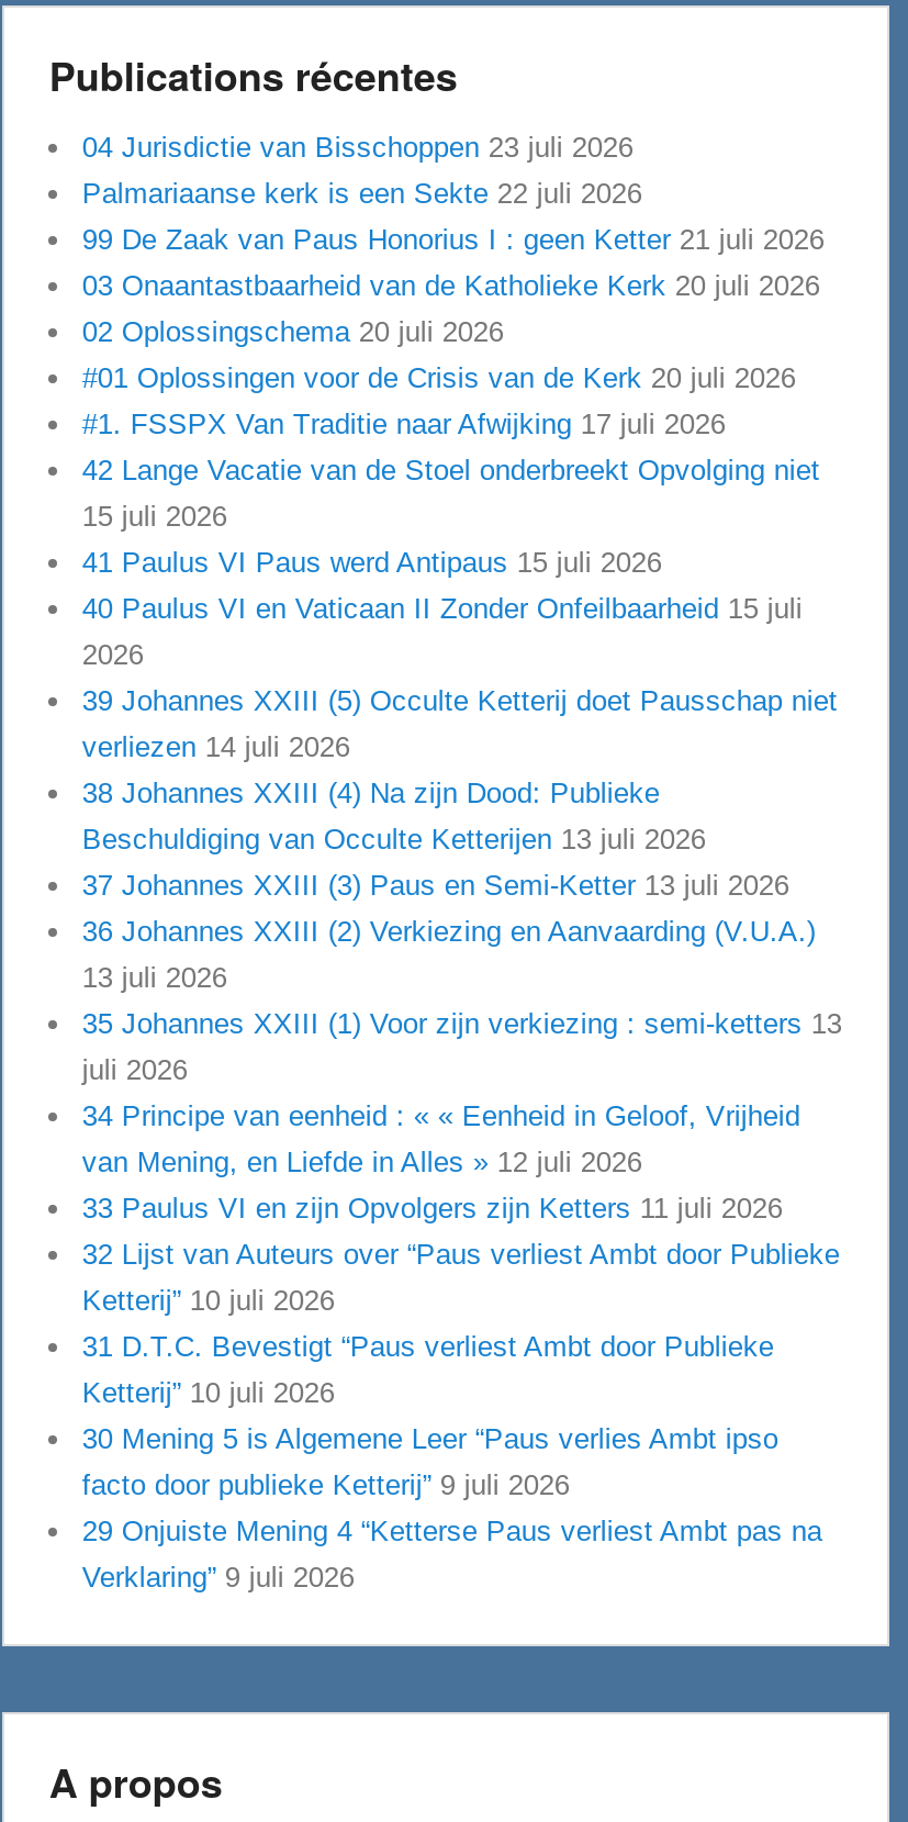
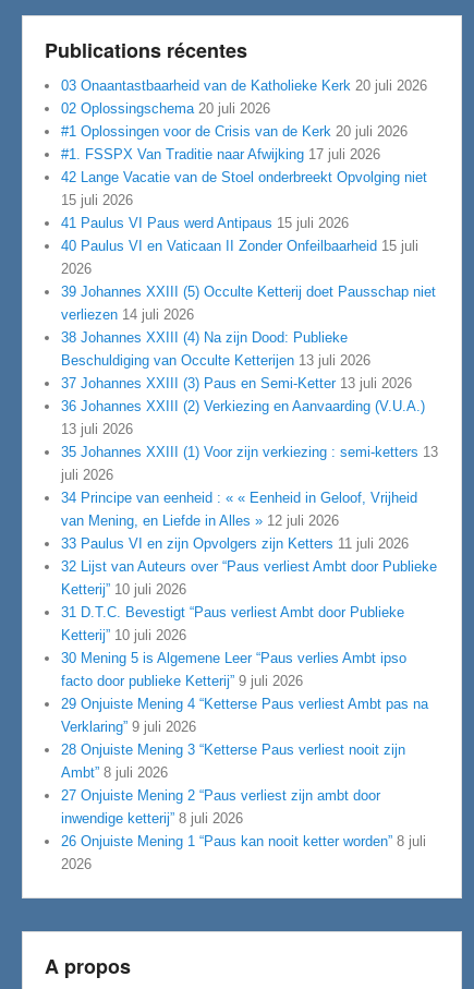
[82,131,824,256] 04 Jurisdictie van Bisschoppen 23 juli 2026 | Palmariaanse kerk is een Sekte 22 juli 2026 | 99 De Zaak van Paus Honorius I : geen Ketter 21 juli 2026 -> none
moved [82,269,820,348] -> [61,77,428,117]: 03 Onaantastbaarheid van de Katholieke Kerk 20 juli 2026 | 02 Oplossingschema 20 juli 2026
[82,361,796,394] #01 Oplossingen voor de Crisis van de Kerk 20 juli 2026 -> [61,123,408,140] #1 Oplossingen voor de Crisis van de Kerk 20 juli 2026
moved [82,407,842,1594] -> [61,146,438,735]: #1. FSSPX Van Traditie naar Afwijking 17 juli 2026 | 42 Lange Vacatie van de Stoel onderbreekt Opvolging niet | 15 juli 2026 | ... | 29 Onjuiste Mening 4 “Ketterse Paus verliest Ambt pas na | Verklaring” 9 juli 2026
none -> [61,741,426,872] 28 Onjuiste Mening 3 “Ketterse Paus verliest nooit zijn | Ambt” 8 juli 2026 | 27 Onjuiste Mening 2 “Paus verliest zijn ambt door | inwendige ketterij” 8 juli 2026 | 26 Onjuiste Mening 1 “Paus kan nooit ketter worden” 8 juli | 2026

